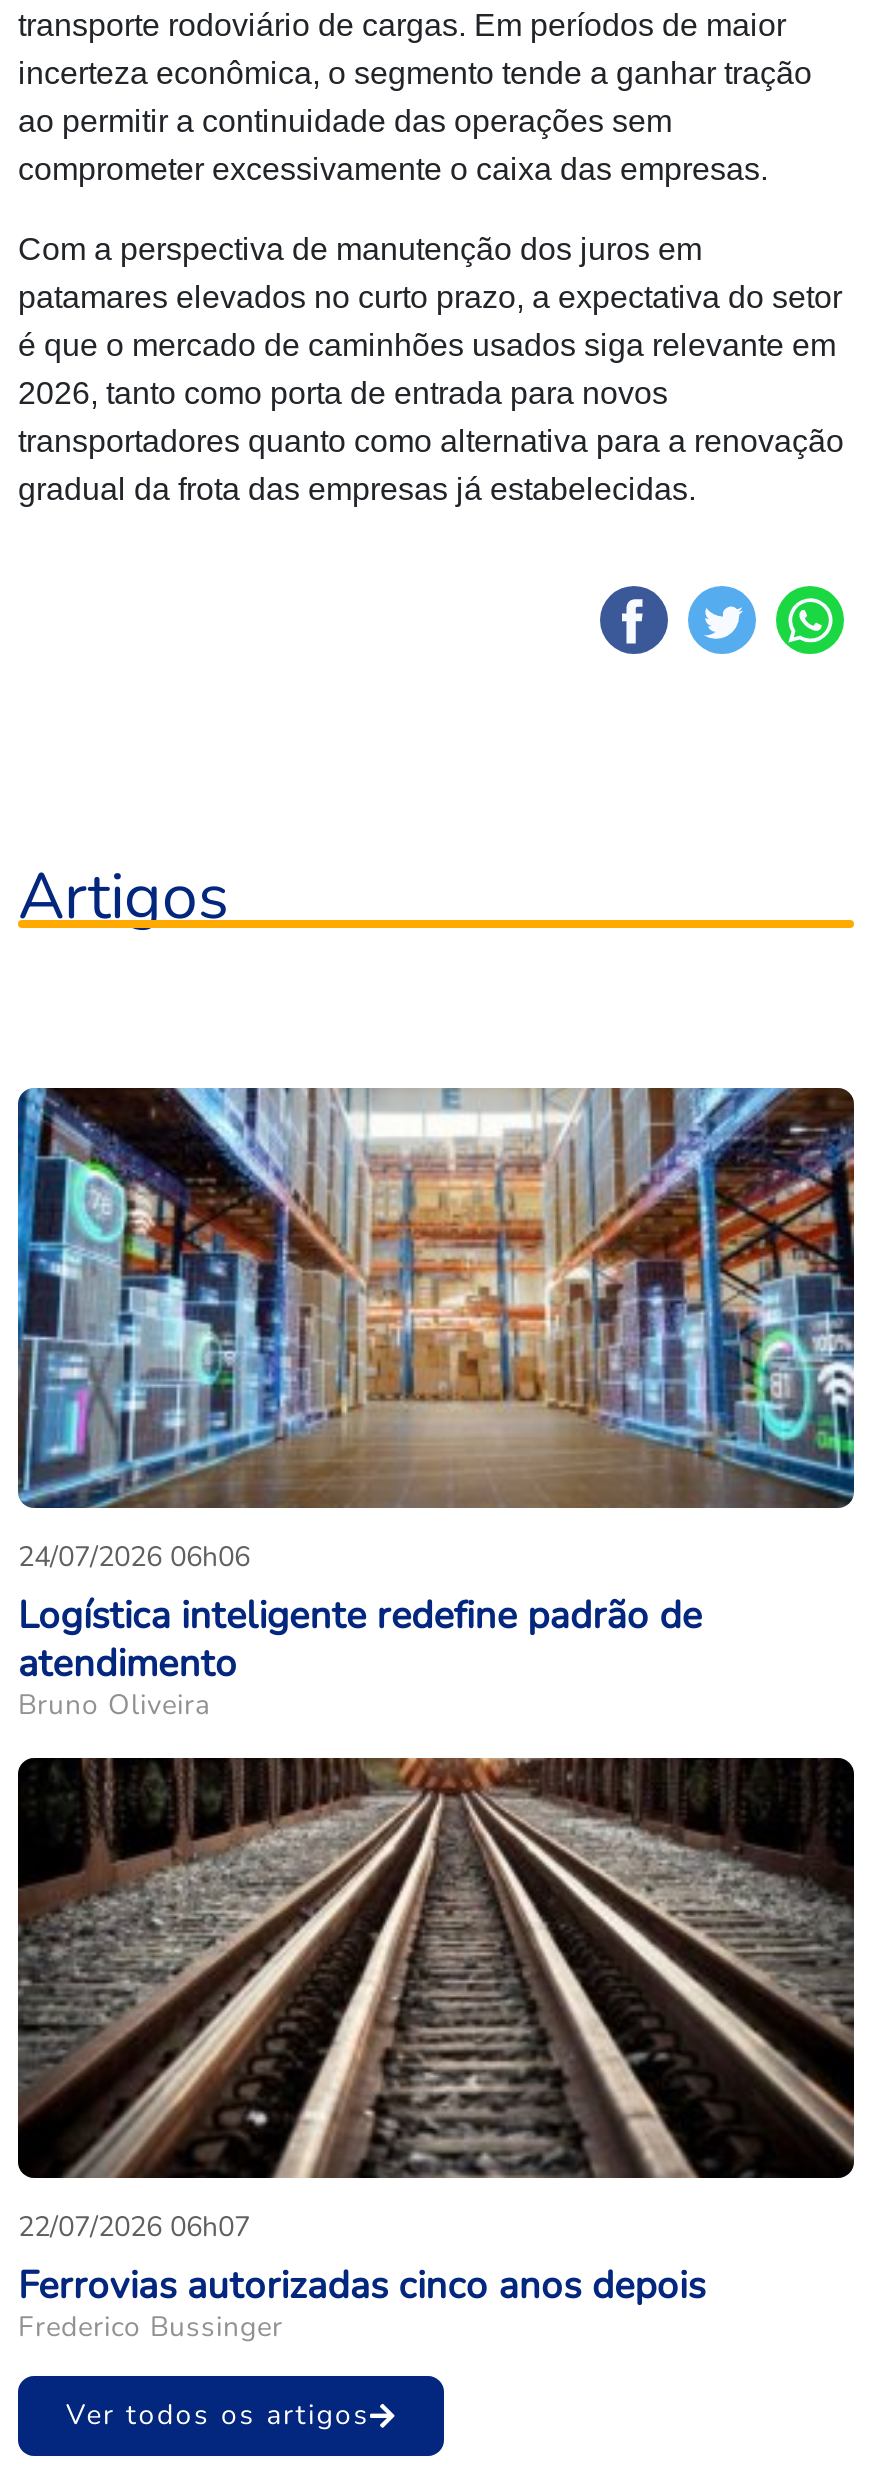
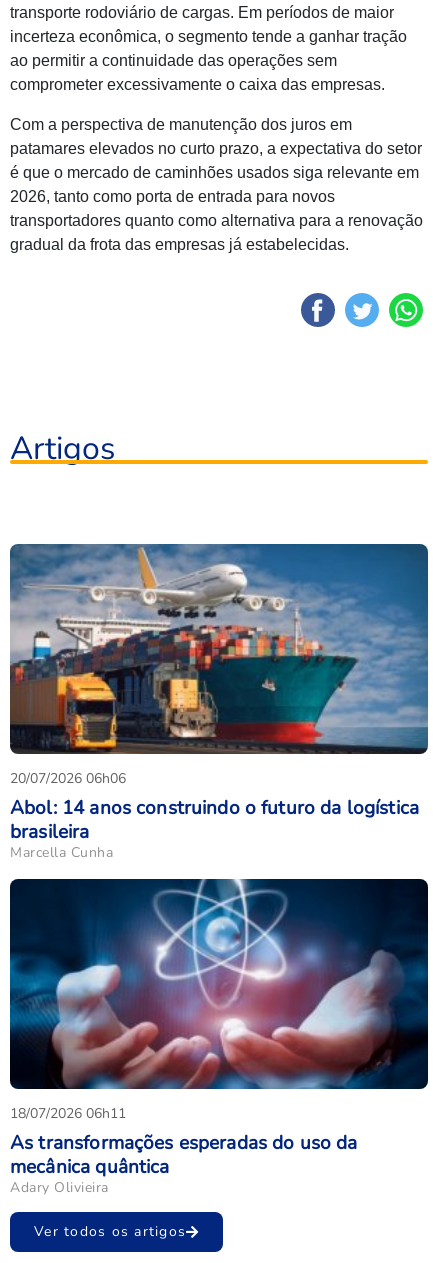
[16,1086,856,1725] [image] | 24/07/2026 06h06 | Logística inteligente redefine padrão de | atendimento | Bruno Oliveira -> [10,543,429,862] [image] | 20/07/2026 06h06 | Abol: 14 anos construindo o futuro da logística | brasileira | Marcella Cunha
[18,1756,856,2347] [image] | 22/07/2026 06h07 | Ferrovias autorizadas cinco anos depois | Frederico Bussinger -> [9,878,428,1197] [image] | 18/07/2026 06h11 | As transformações esperadas do uso da | mecânica quântica | Adary Olivieira

